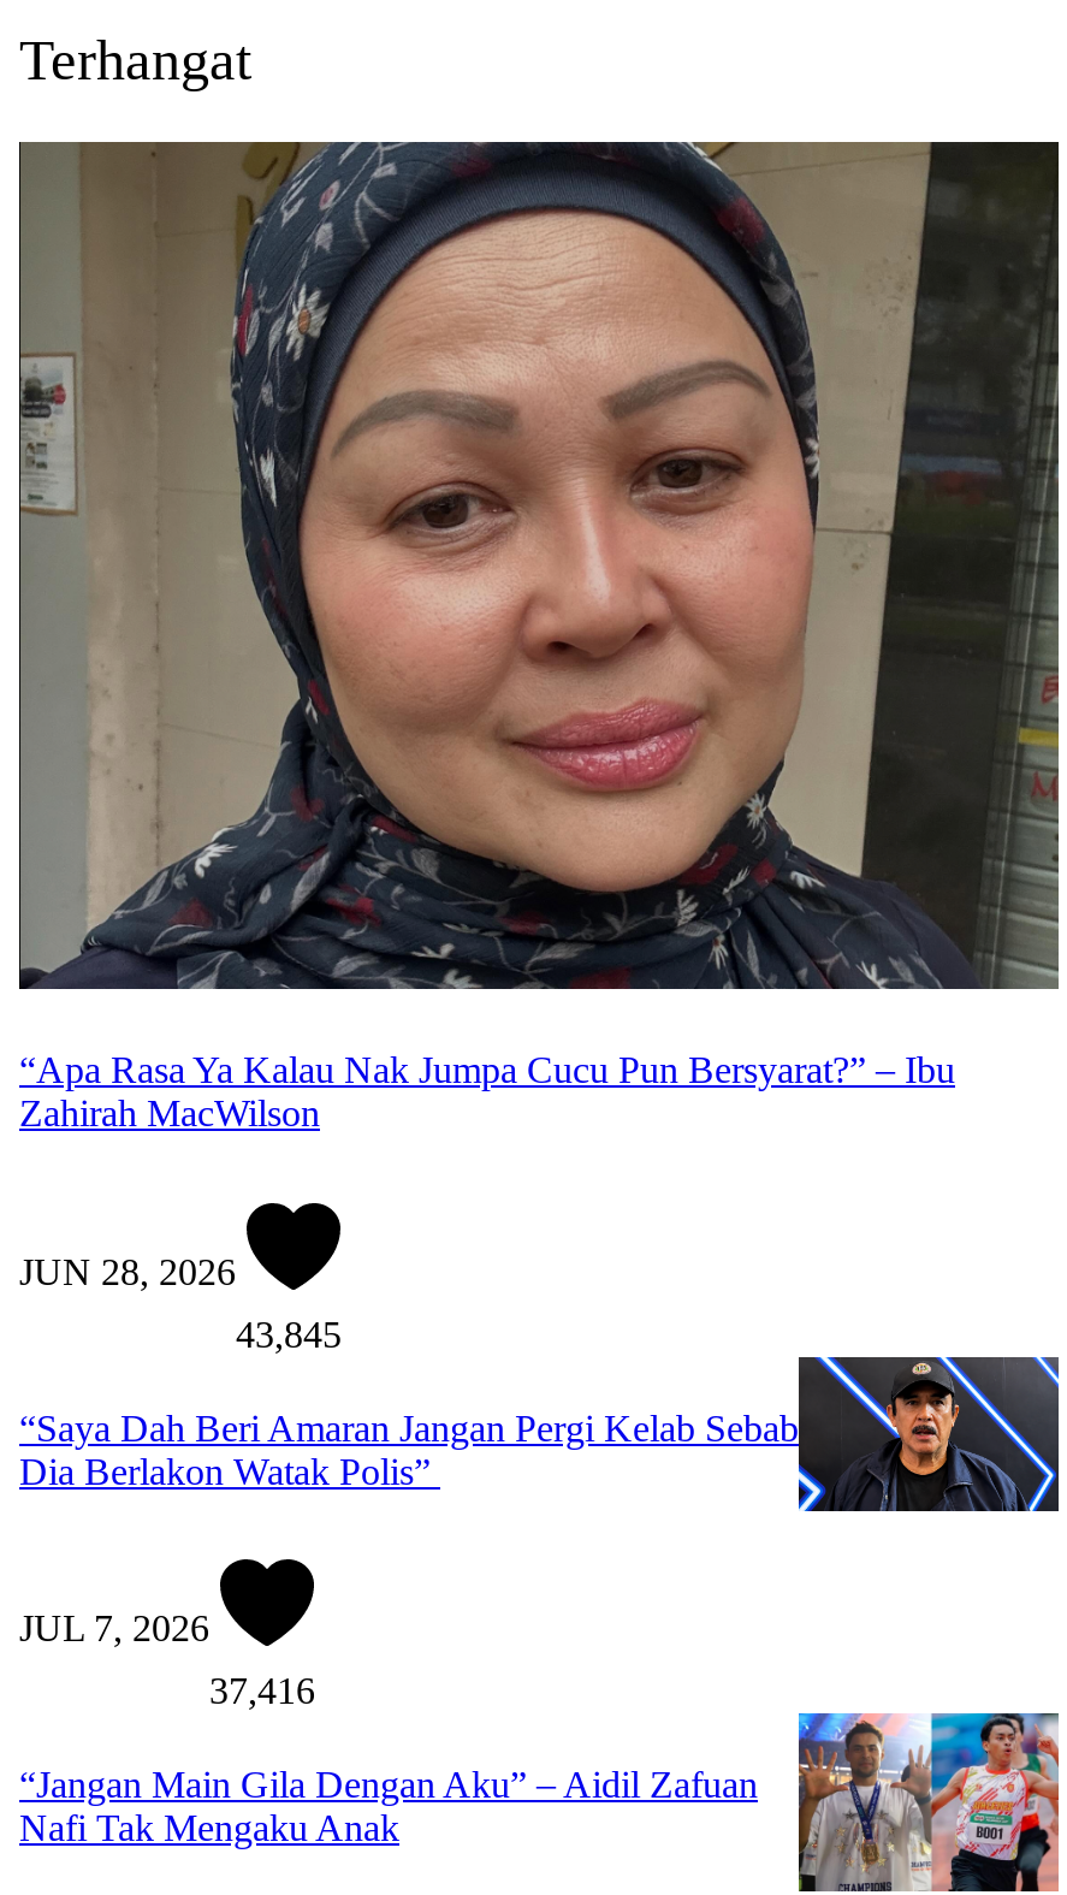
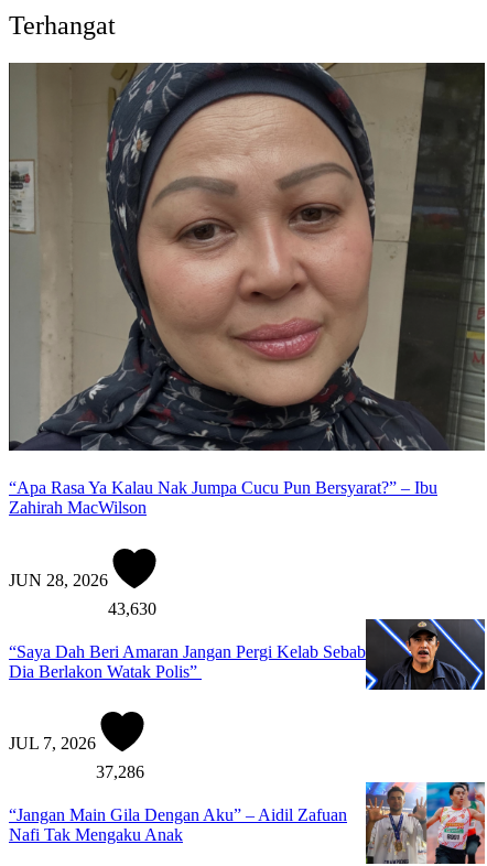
[236,1313,342,1354] 43,845 -> [108,599,156,618] 43,630
[209,1670,315,1711] 37,416 -> [96,763,144,781] 37,286

